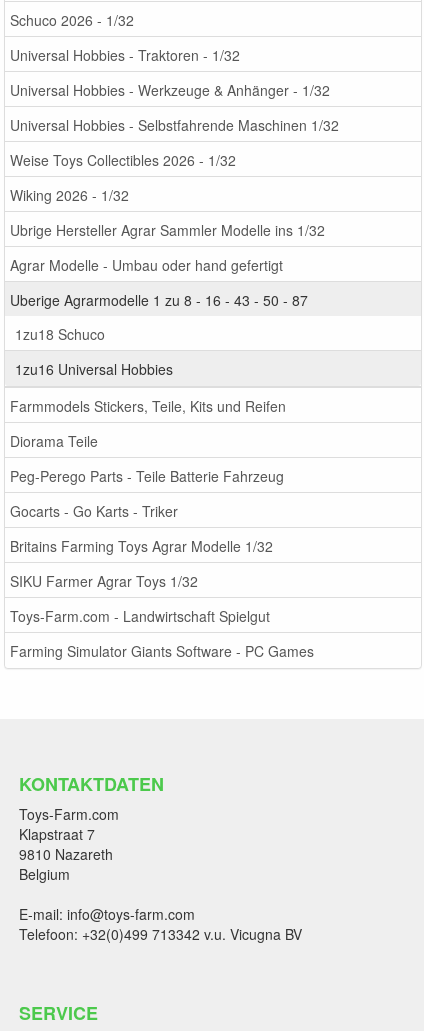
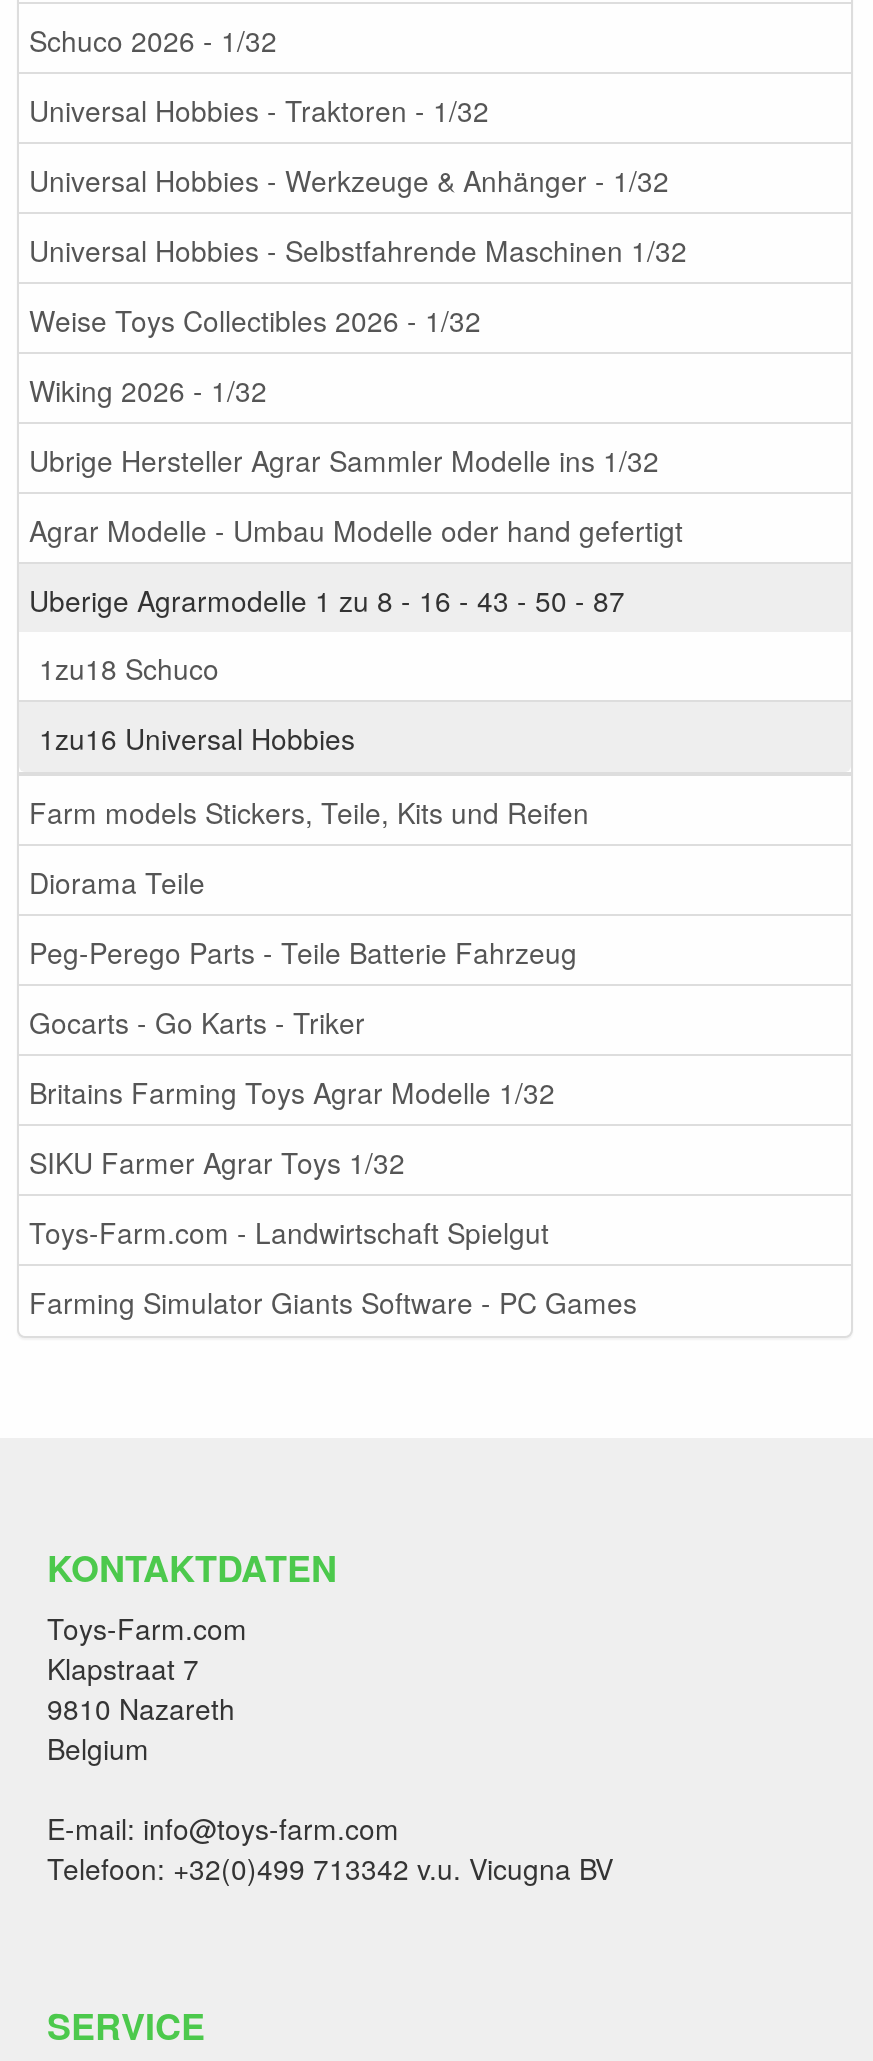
[10,254,283,274] Agrar Modelle - Umbau oder hand gefertigt -> [29,509,683,549] Agrar Modelle - Umbau Modelle oder hand gefertigt
[10,395,286,415] Farmmodels Stickers, Teile, Kits und Reifen -> [29,791,589,831] Farm models Stickers, Teile, Kits und Reifen

